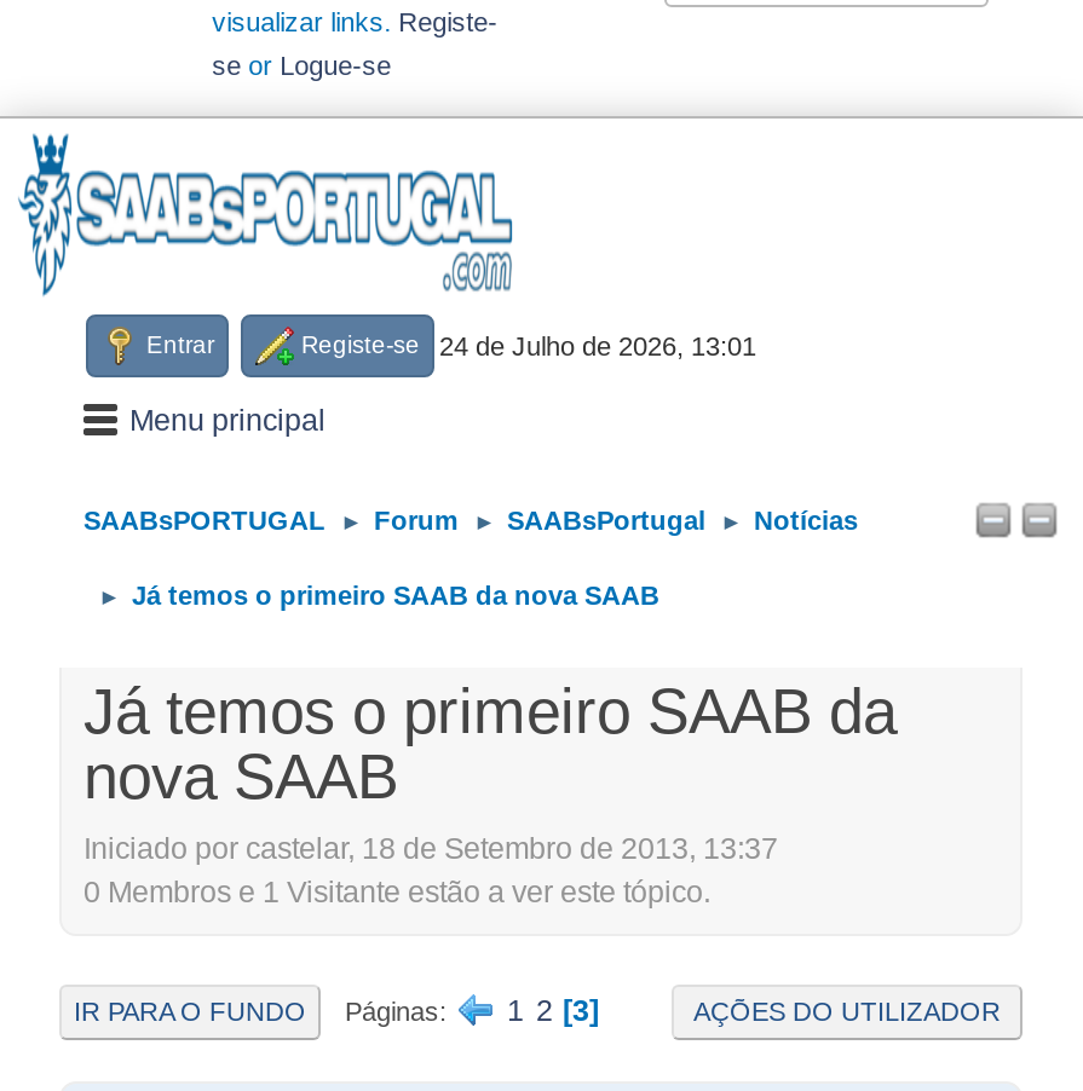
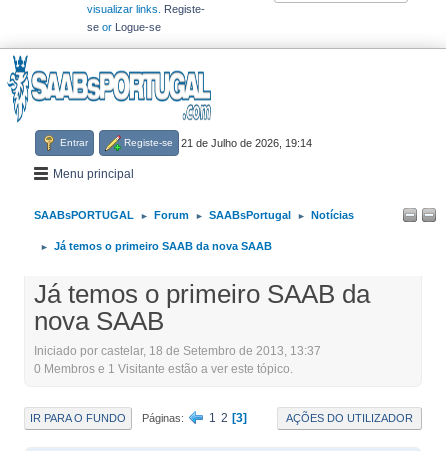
[301,331,756,360] Registe-se 24 de Julho de 2026, 13:01 -> [124,137,312,149] Registe-se 21 de Julho de 2026, 19:14

